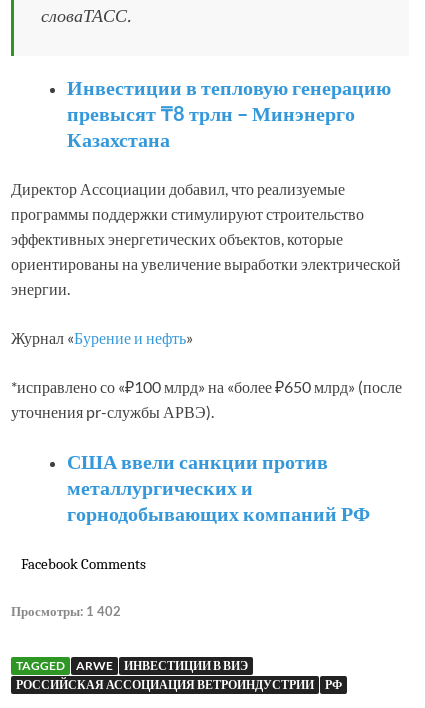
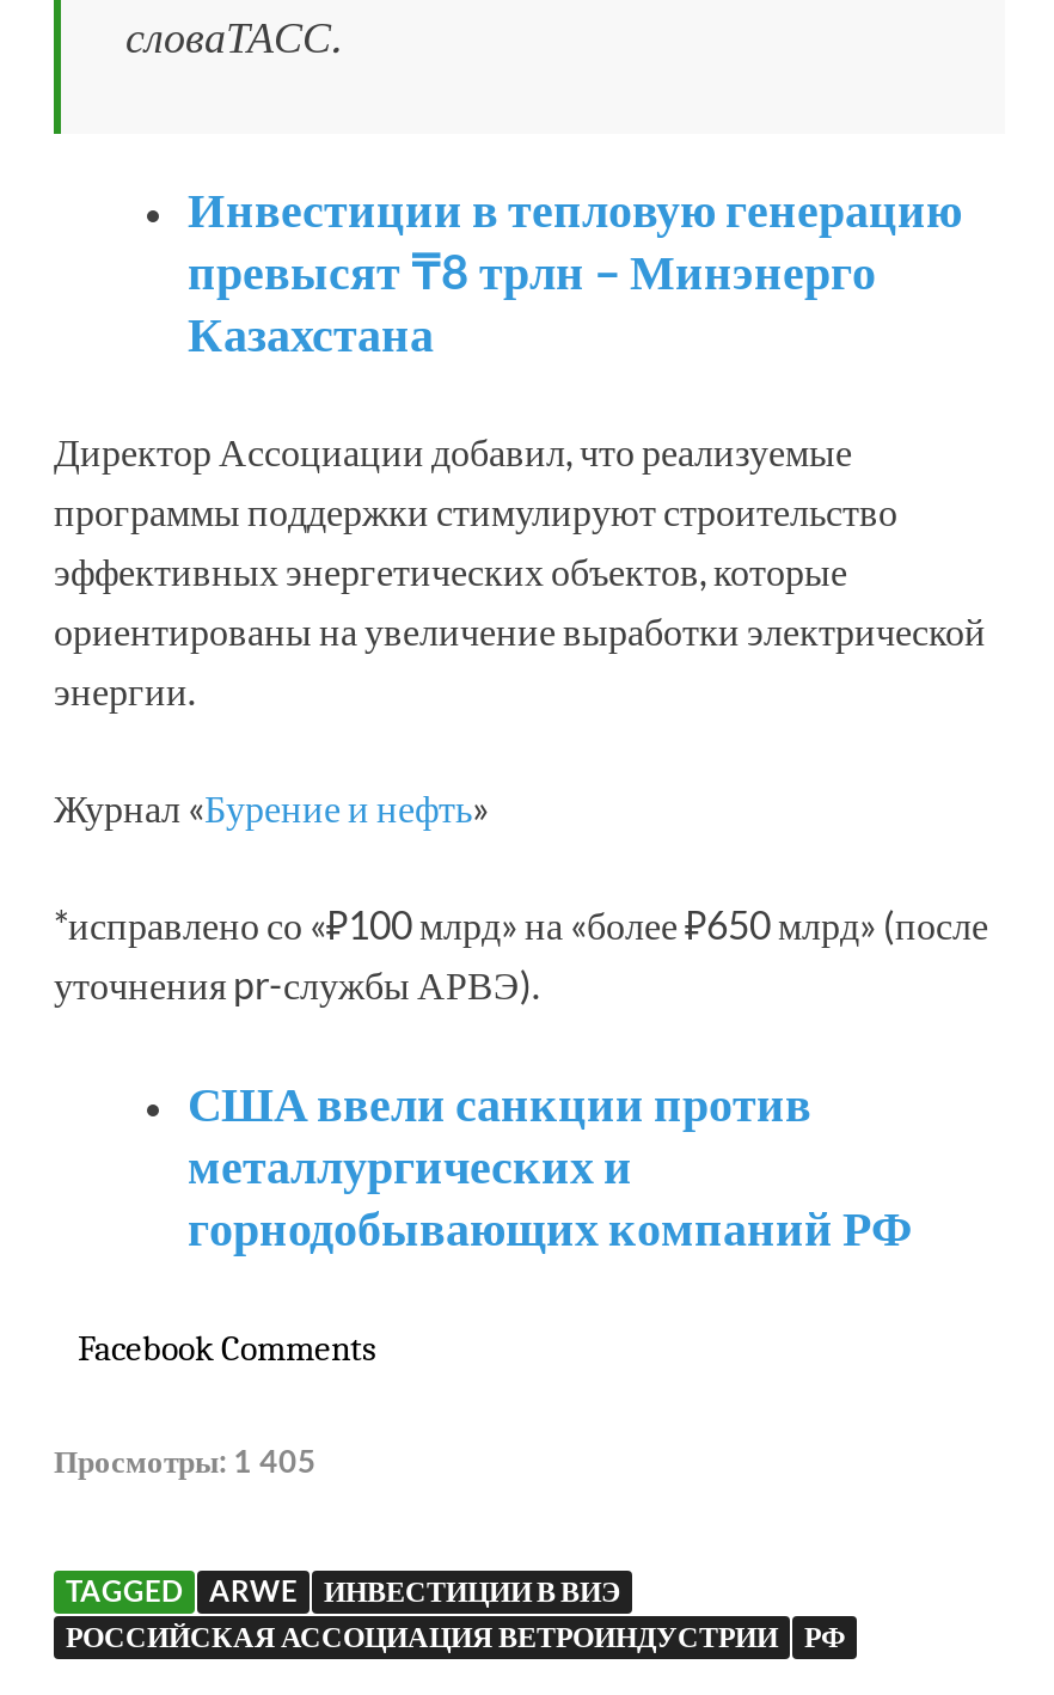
[11,603,121,619] Просмотры: 1 402 -> [54,1443,317,1481] Просмотры: 1 405

